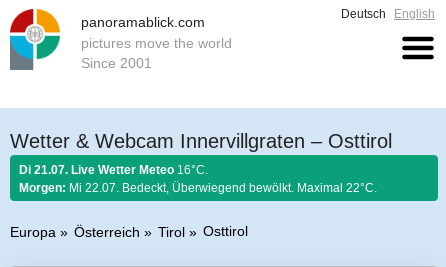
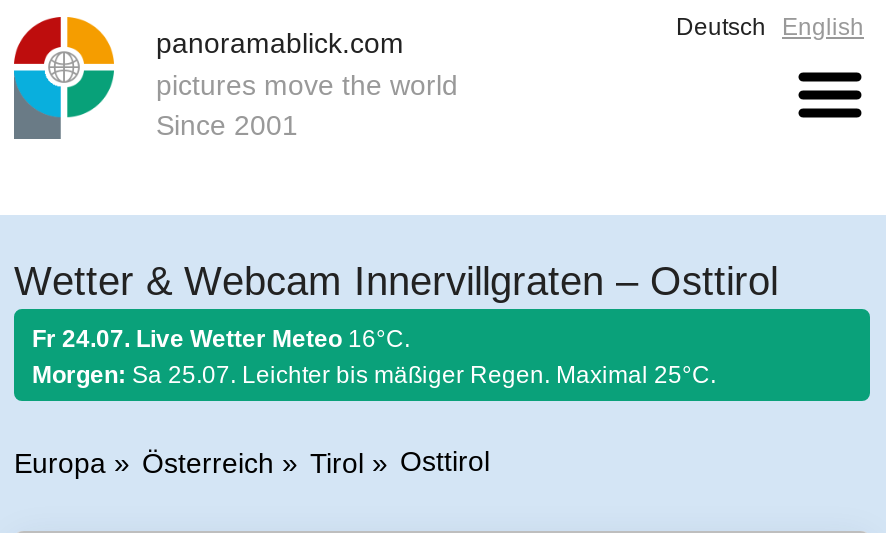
[19,163,377,195] Di 21.07. Live Wetter Meteo 16°C. | Morgen: Mi 22.07. Bedeckt, Überwiegend bewölkt. Maximal 22°C. -> [32,325,716,389] Fr 24.07. Live Wetter Meteo 16°C. | Morgen: Sa 25.07. Leichter bis mäßiger Regen. Maximal 25°C.

